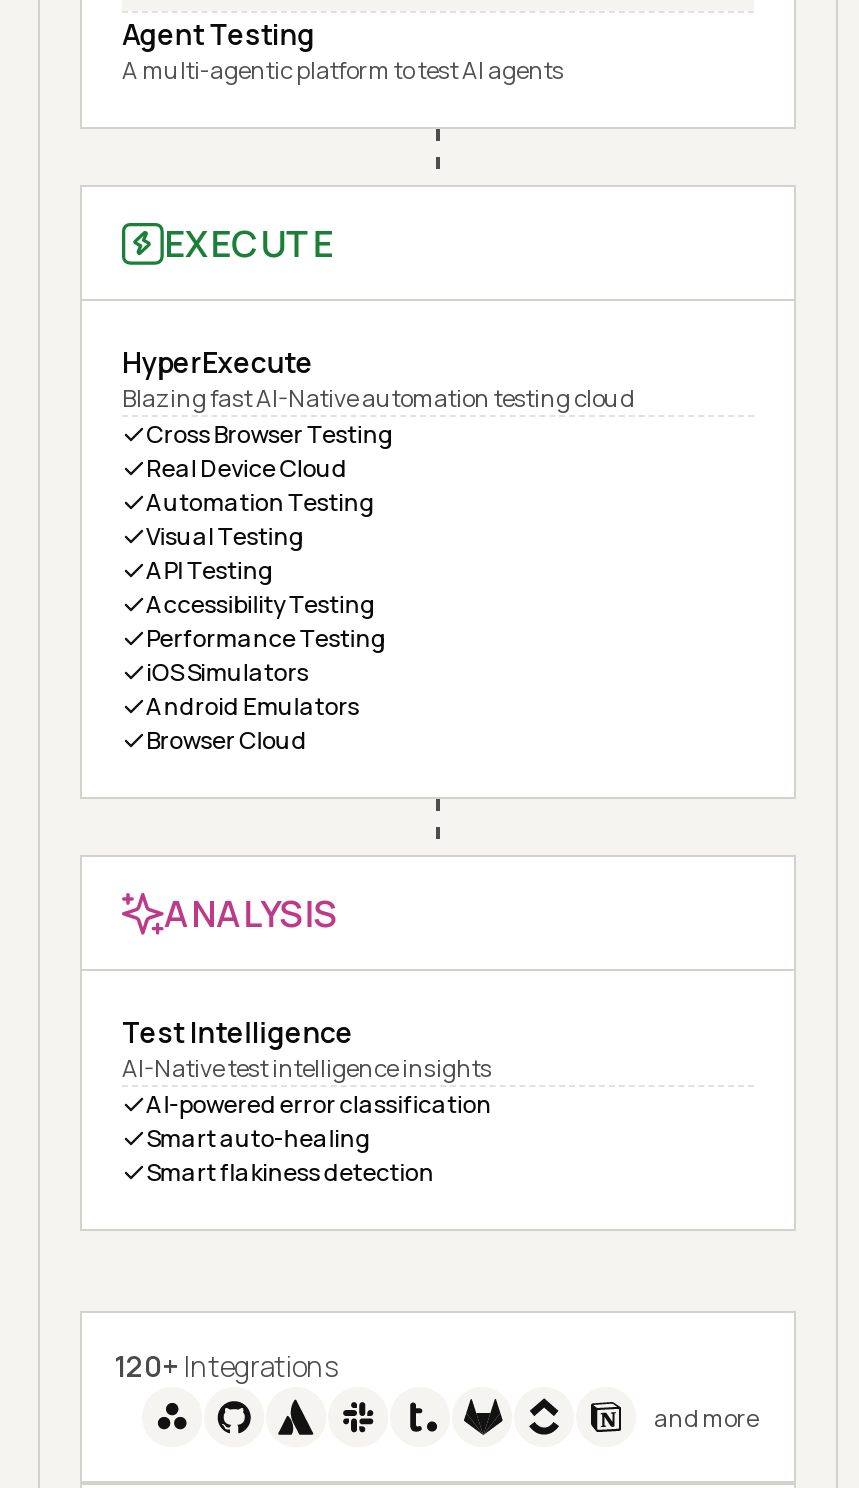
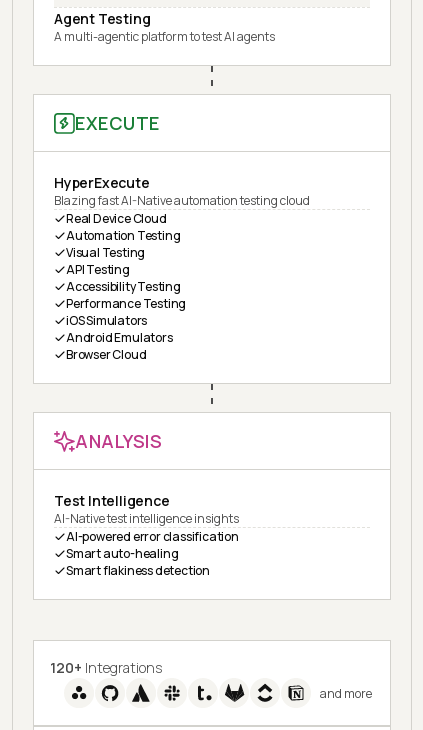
[146,417,394,451] Cross Browser Testing -> none

